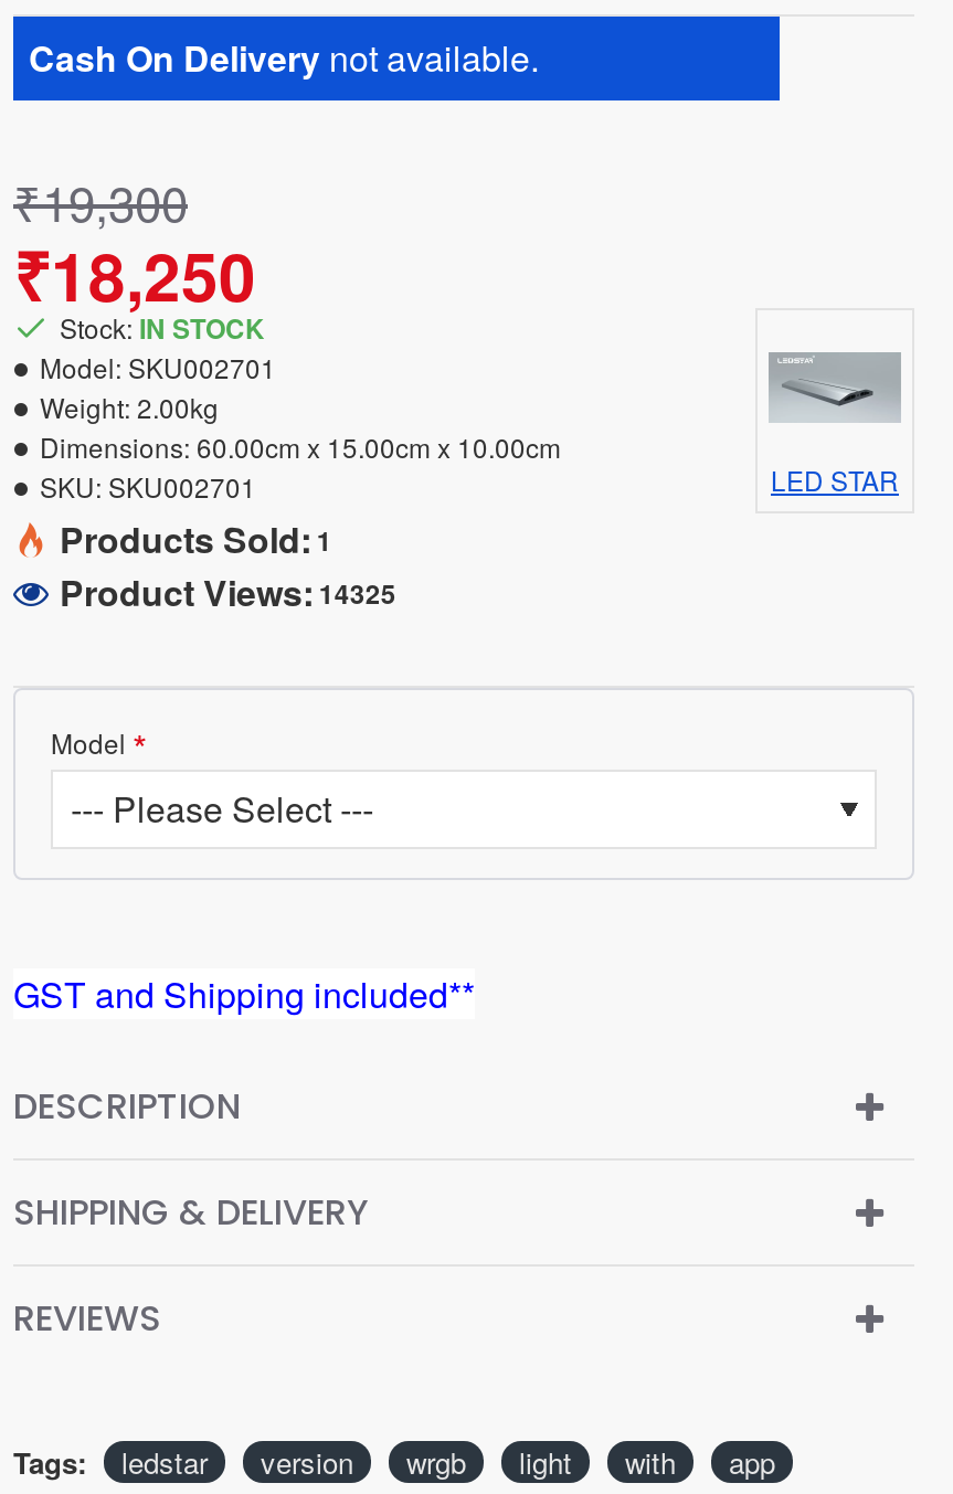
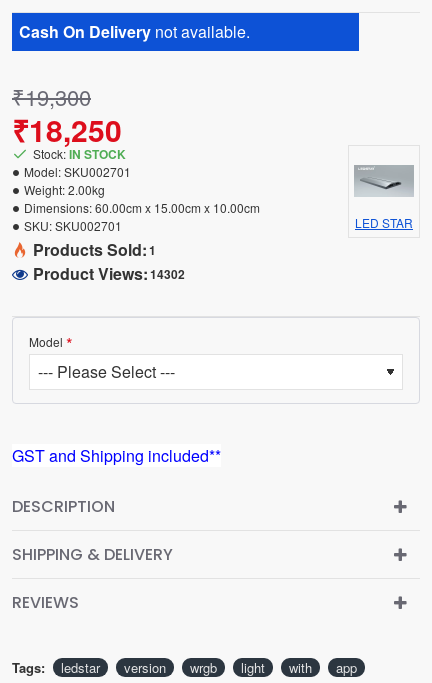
[60,566,396,617] Product Views: 14325 -> [33,262,185,285] Product Views: 14302

